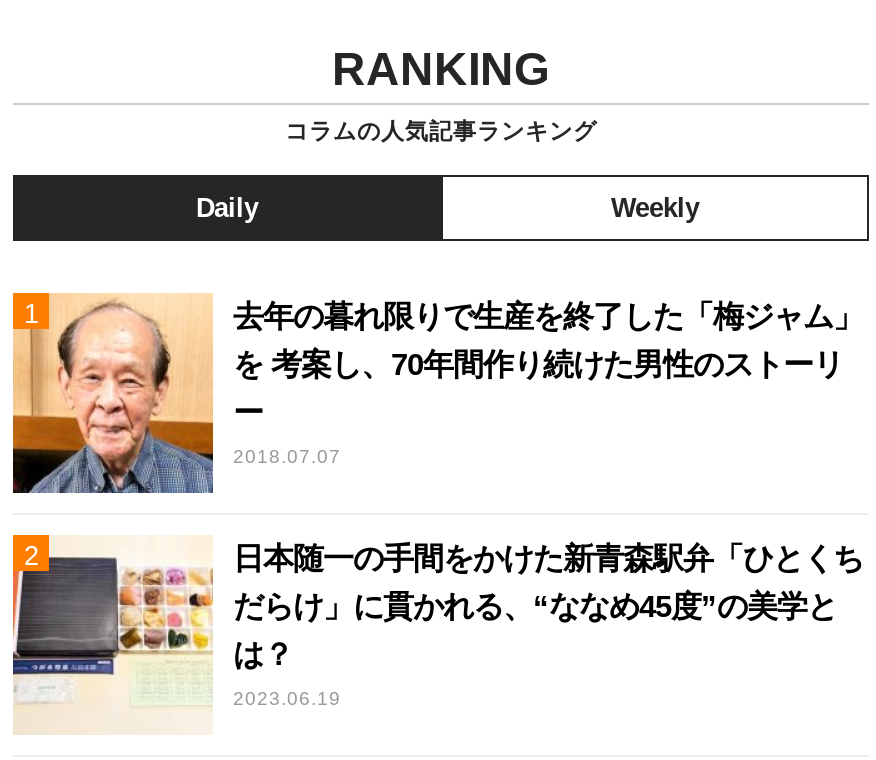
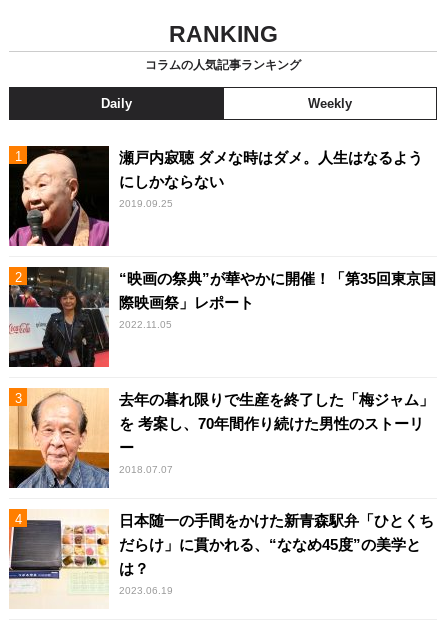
none -> [8,145,423,247] [image] | 瀬戸内寂聴 ダメな時はダメ。人生はなるよう | にしかならない | 2019.09.25
none -> [8,266,436,368] [image] | “映画の祭典”が華やかに開催！「第35回東京国 | 際映画祭」レポート | 2022.11.05

